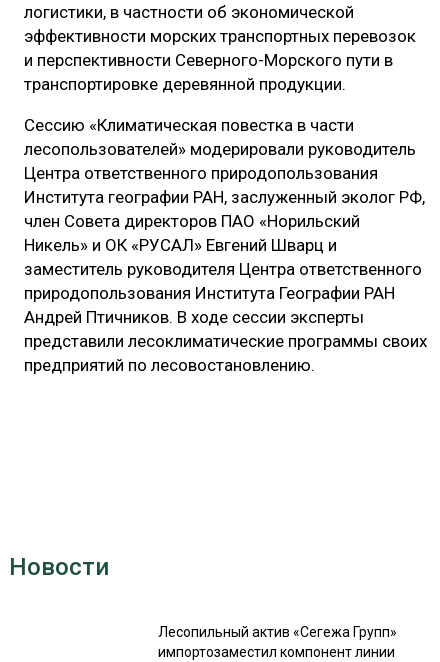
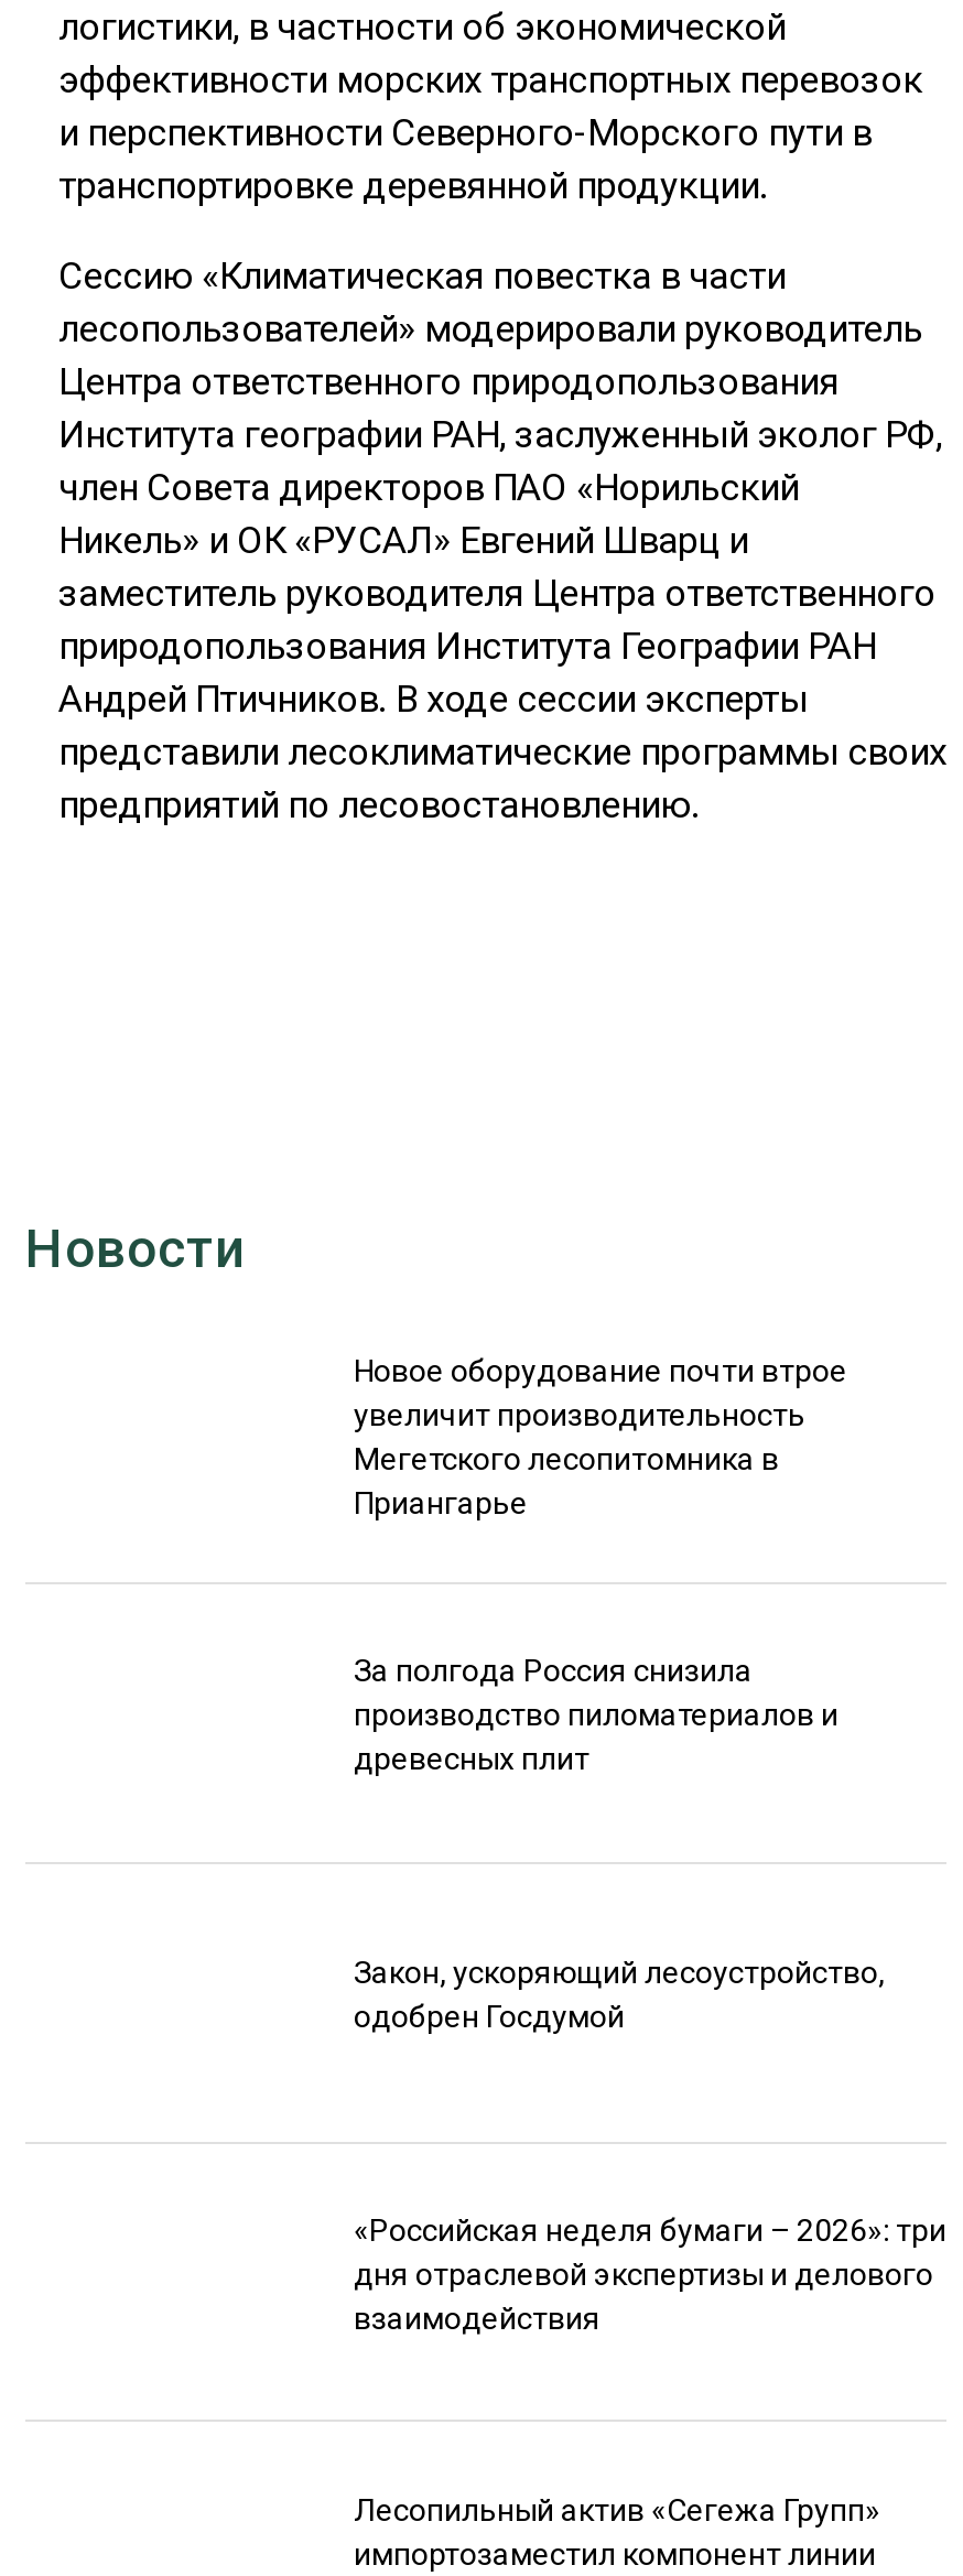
none -> [353,1352,847,1520] Новое оборудование почти втрое | увеличит производительность | Мегетского лесопитомника в | Приангарье
none -> [353,1654,838,1777] За полгода Россия снизила | производство пиломатериалов и | древесных плит
none -> [353,1955,885,2034] Закон, ускоряющий лесоустройство, | одобрен Госдумой
none -> [353,2212,946,2336] «Российская неделя бумаги – 2026»: три | дня отраслевой экспертизы и делового | взаимодействия

